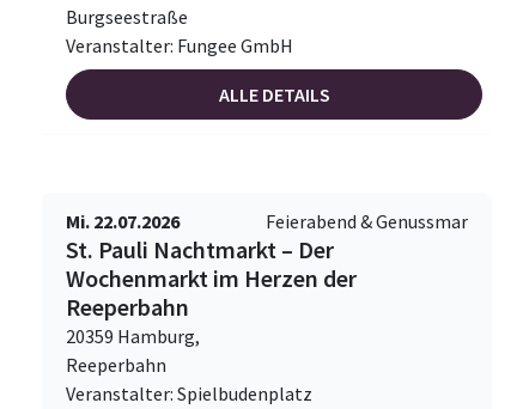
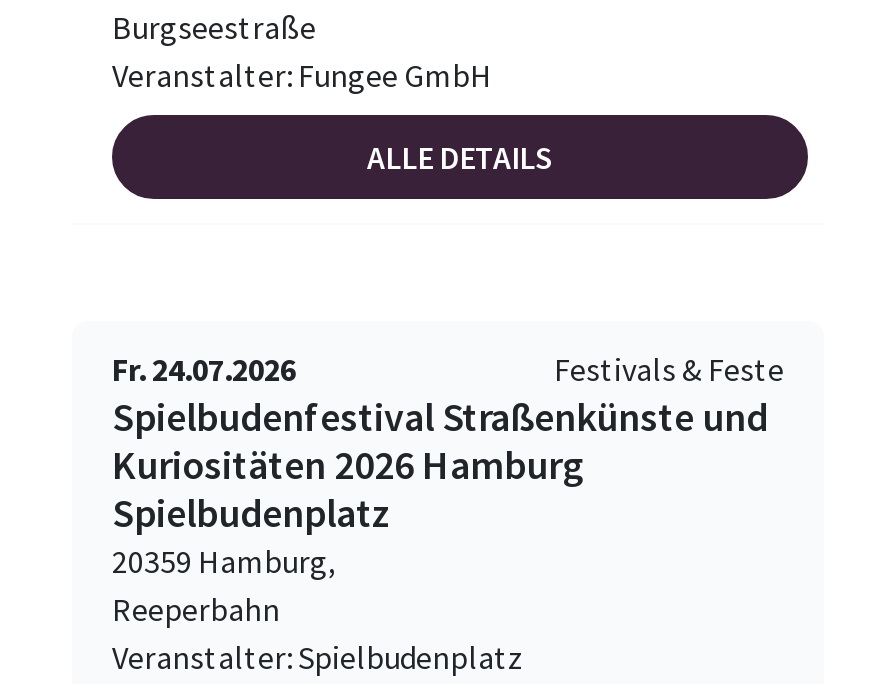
[66,209,468,321] Mi. 22.07.2026 | Feierabend & Genussmar | St. Pauli Nachtmarkt – Der | Wochenmarkt im Herzen der | Reeperbahn -> [112,349,784,537] Fr. 24.07.2026 | Festivals & Feste | Spielbudenfestival Straßenkünste und | Kuriositäten 2026 Hamburg | Spielbudenplatz

